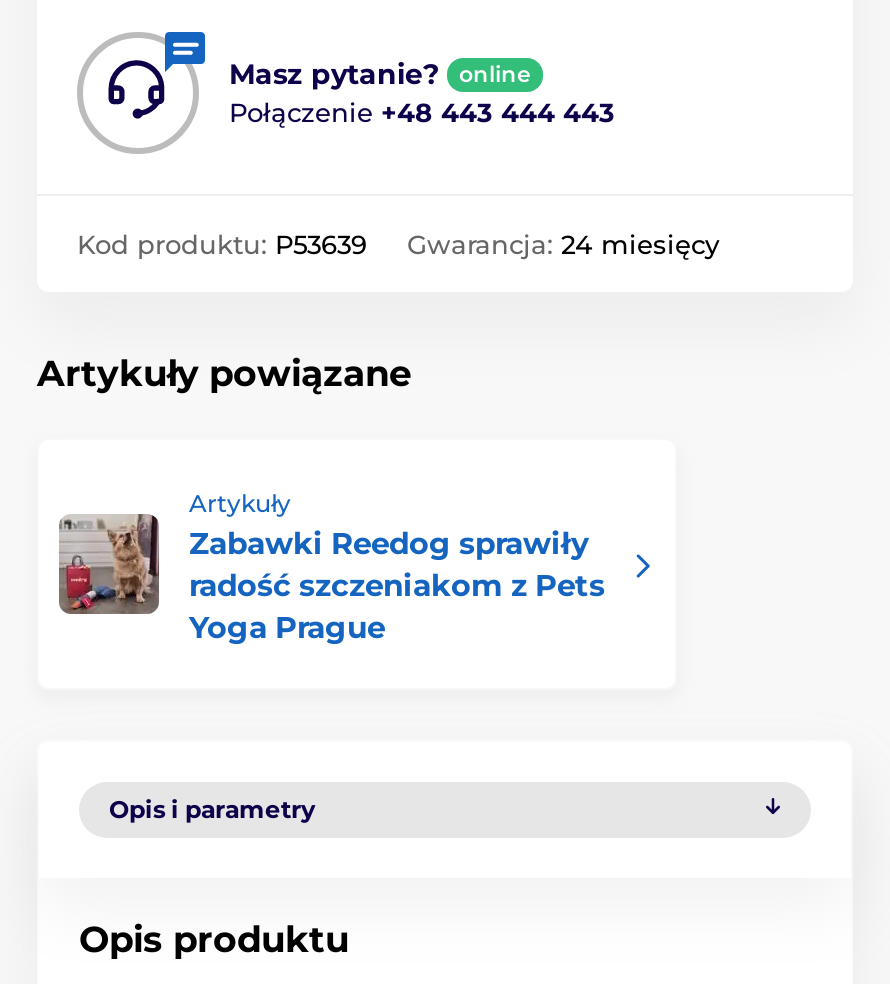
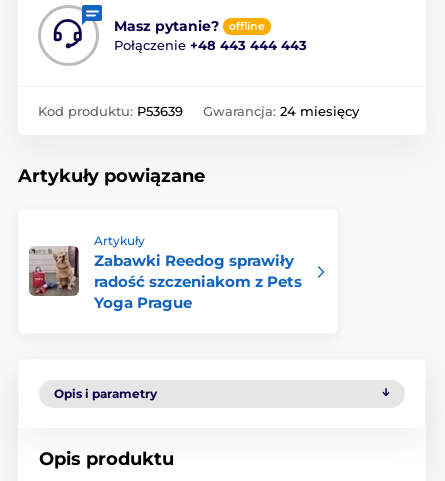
[459,60,531,88] online -> [229,19,265,33] offline

